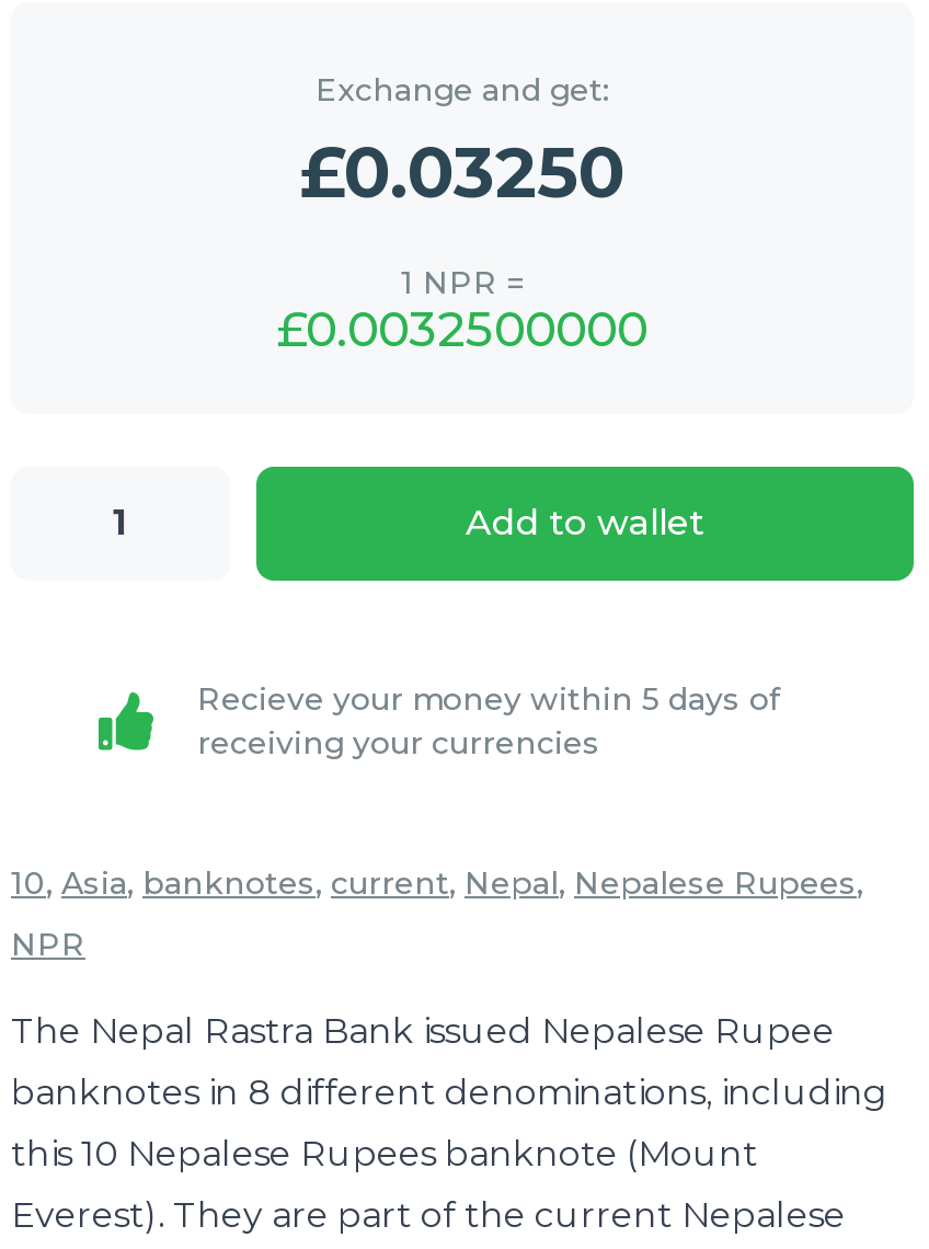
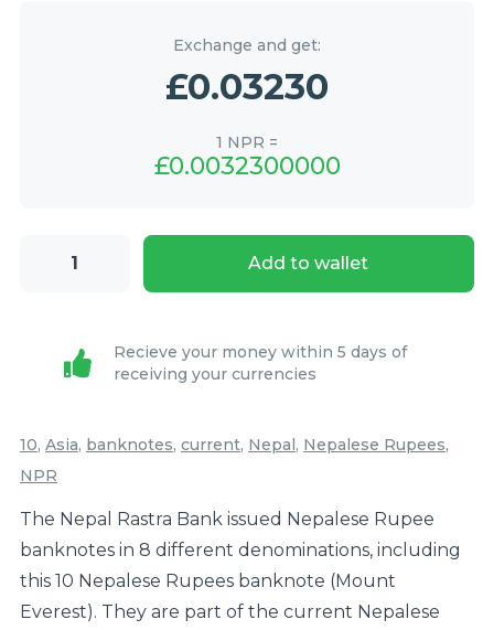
[300,130,624,215] £0.03250 -> [165,65,329,108] £0.03230
[277,300,647,360] £0.0032500000 -> [154,151,340,181] £0.0032300000

